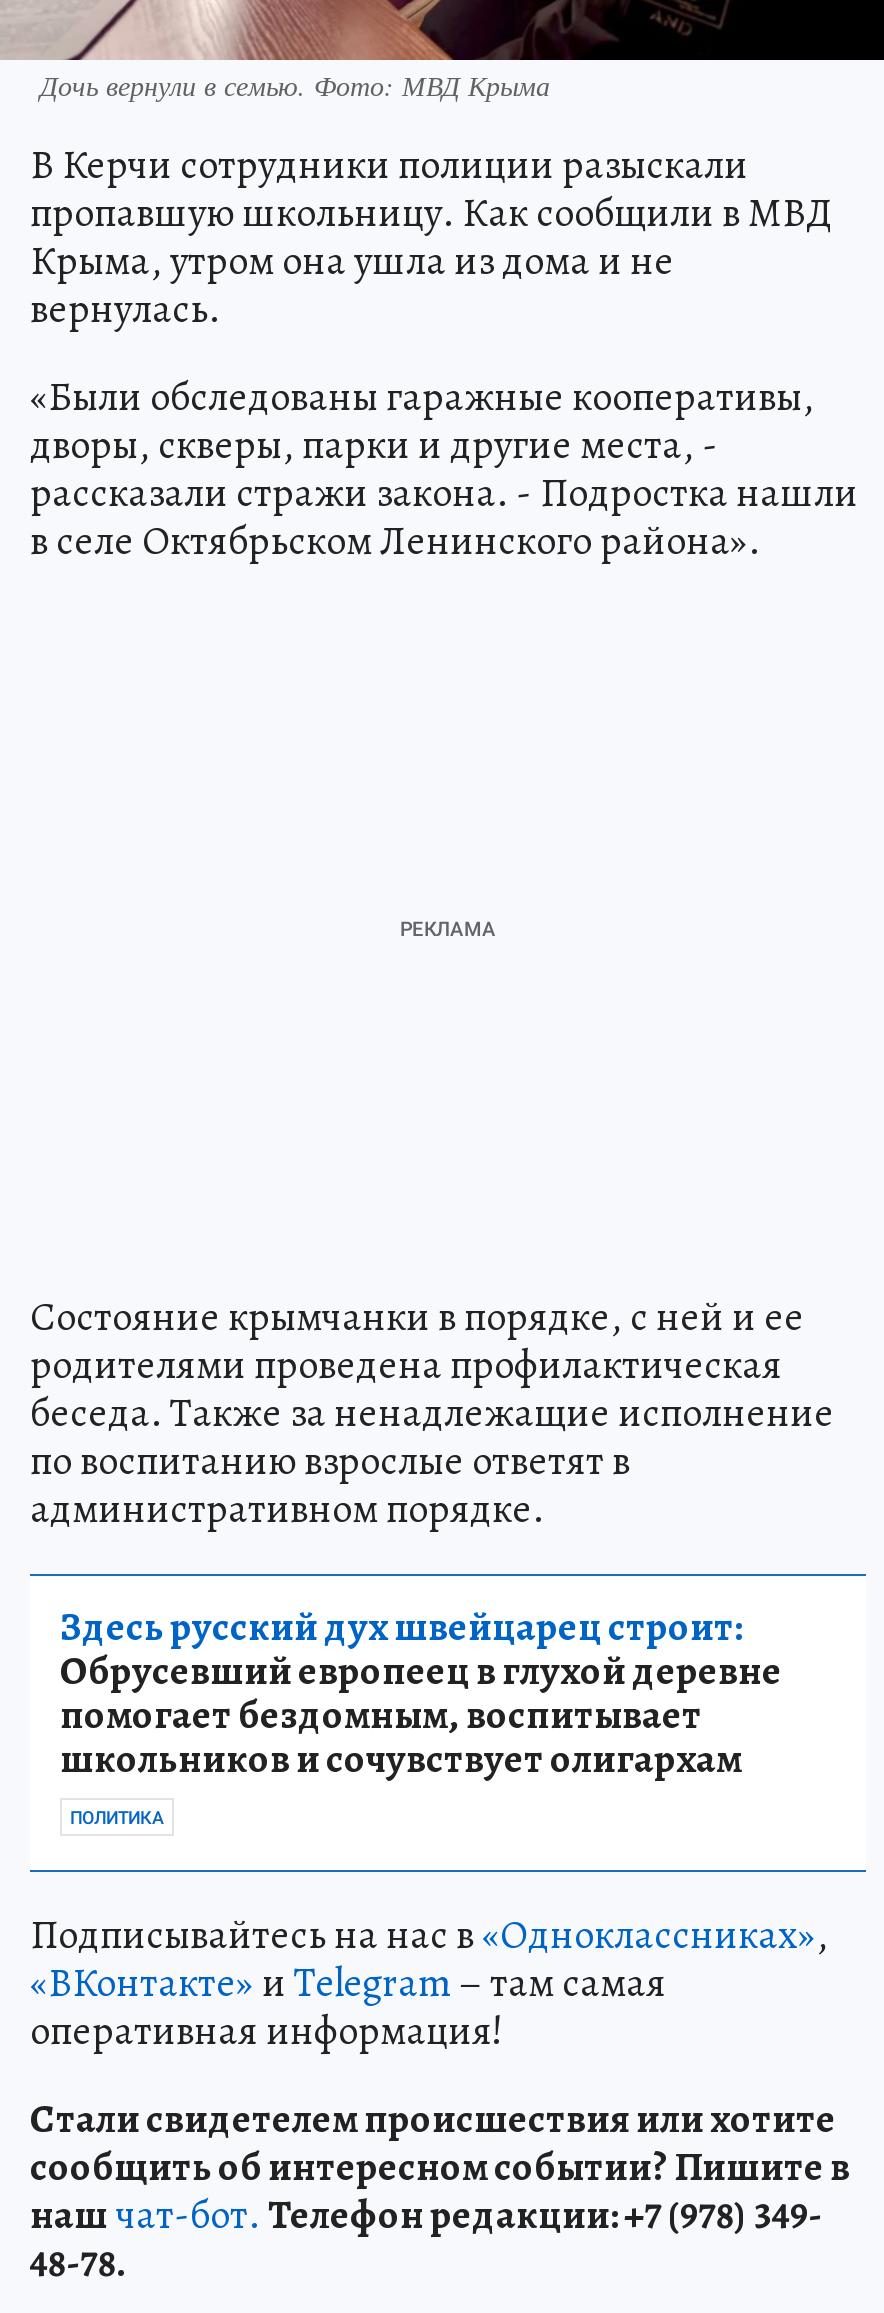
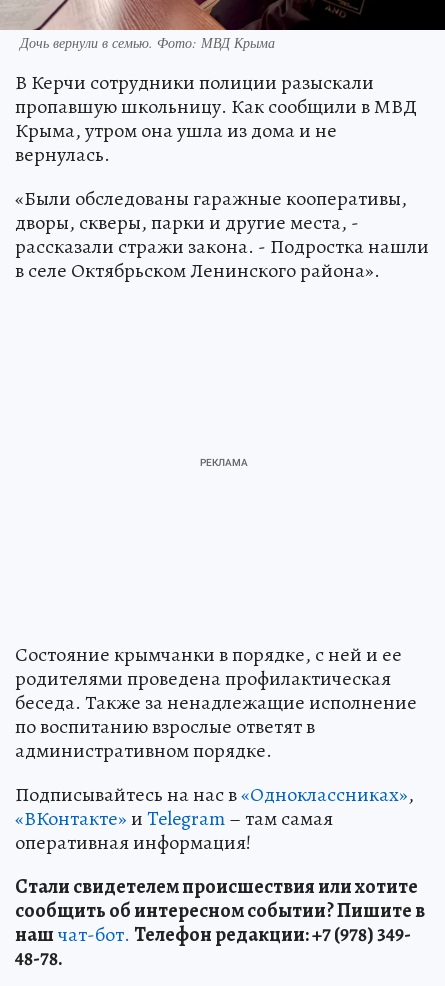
[60,1599,782,1827] Здесь русский дух швейцарец строит: | Обрусевший европеец в глухой деревне | помогает бездомным, воспитывает | школьников и сочувствует олигархам | ПОЛИТИКА -> none

